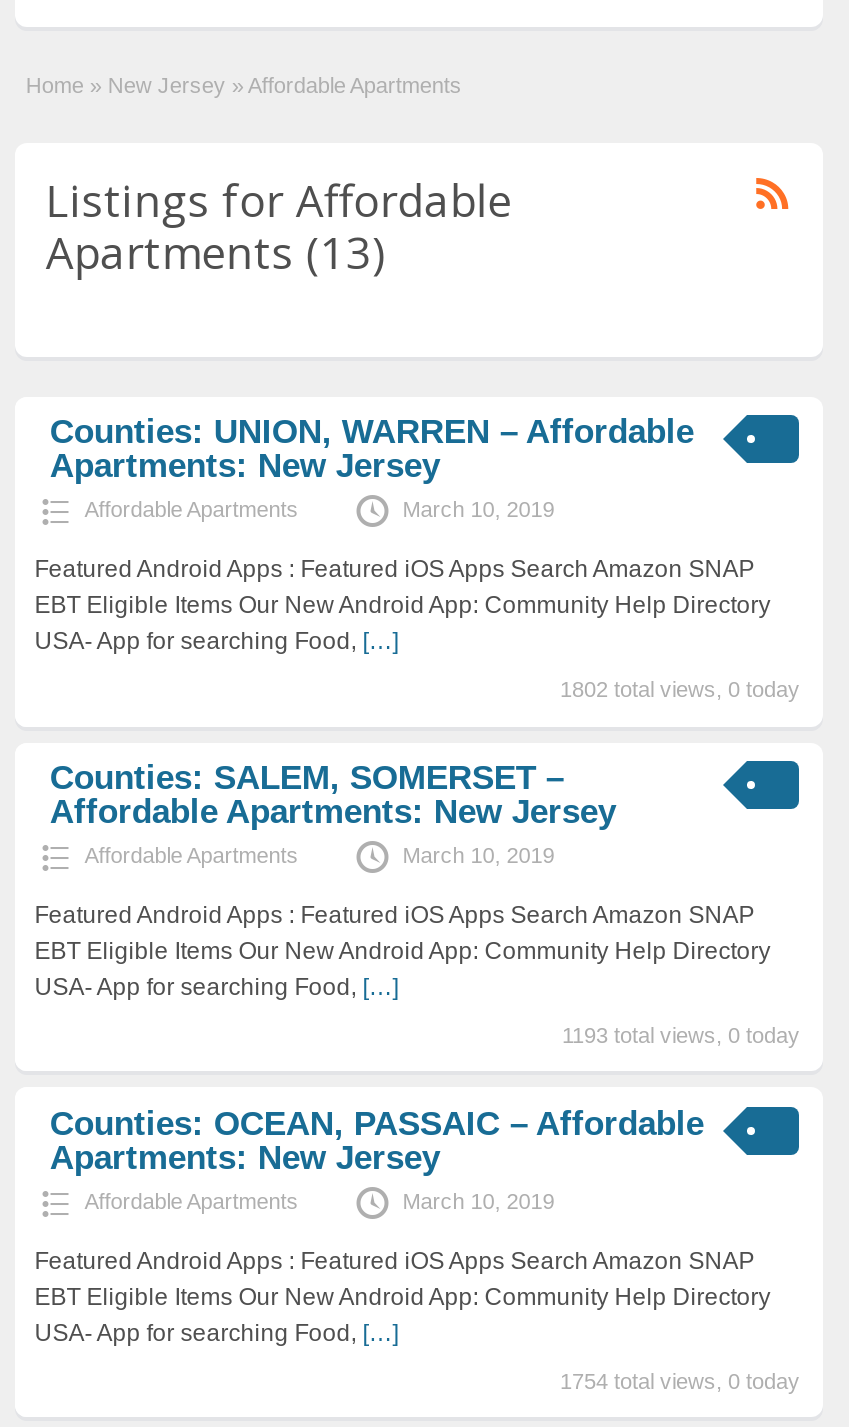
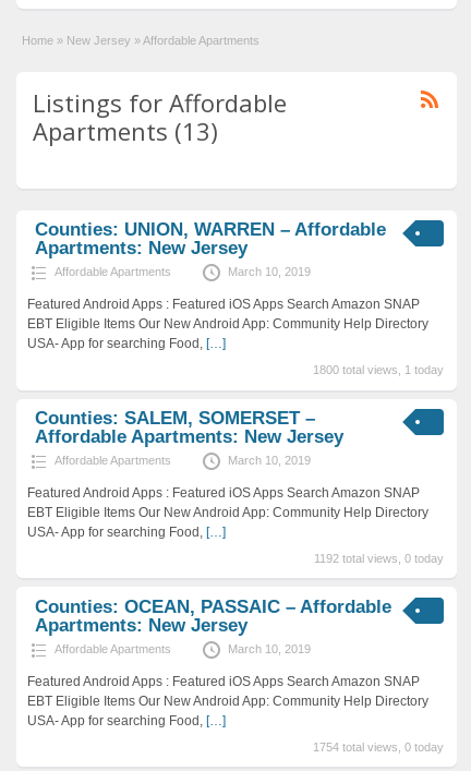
[560,678,800,702] 1802 total views, 0 today -> [313,364,444,377] 1800 total views, 1 today
[562,1023,800,1047] 1193 total views, 0 today -> [314,552,444,565] 1192 total views, 0 today

